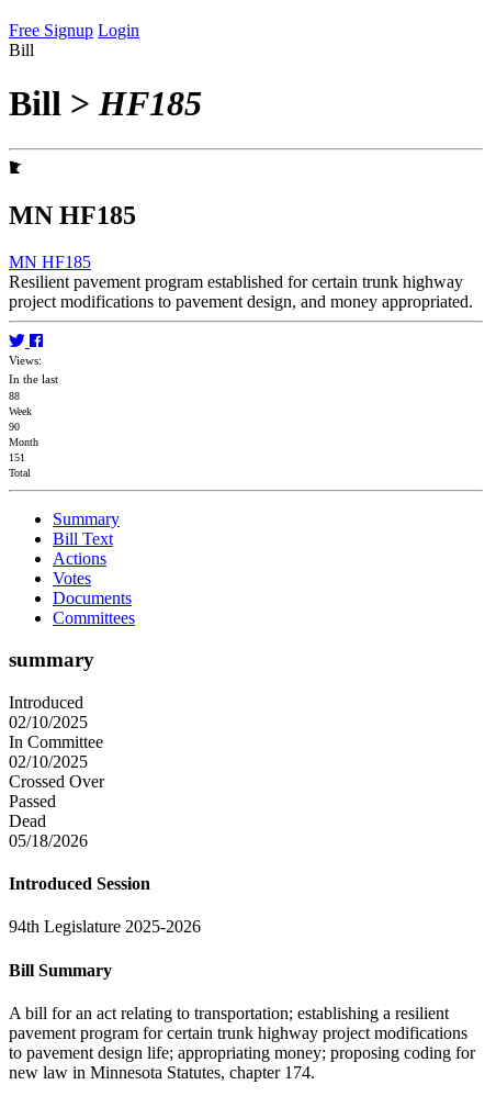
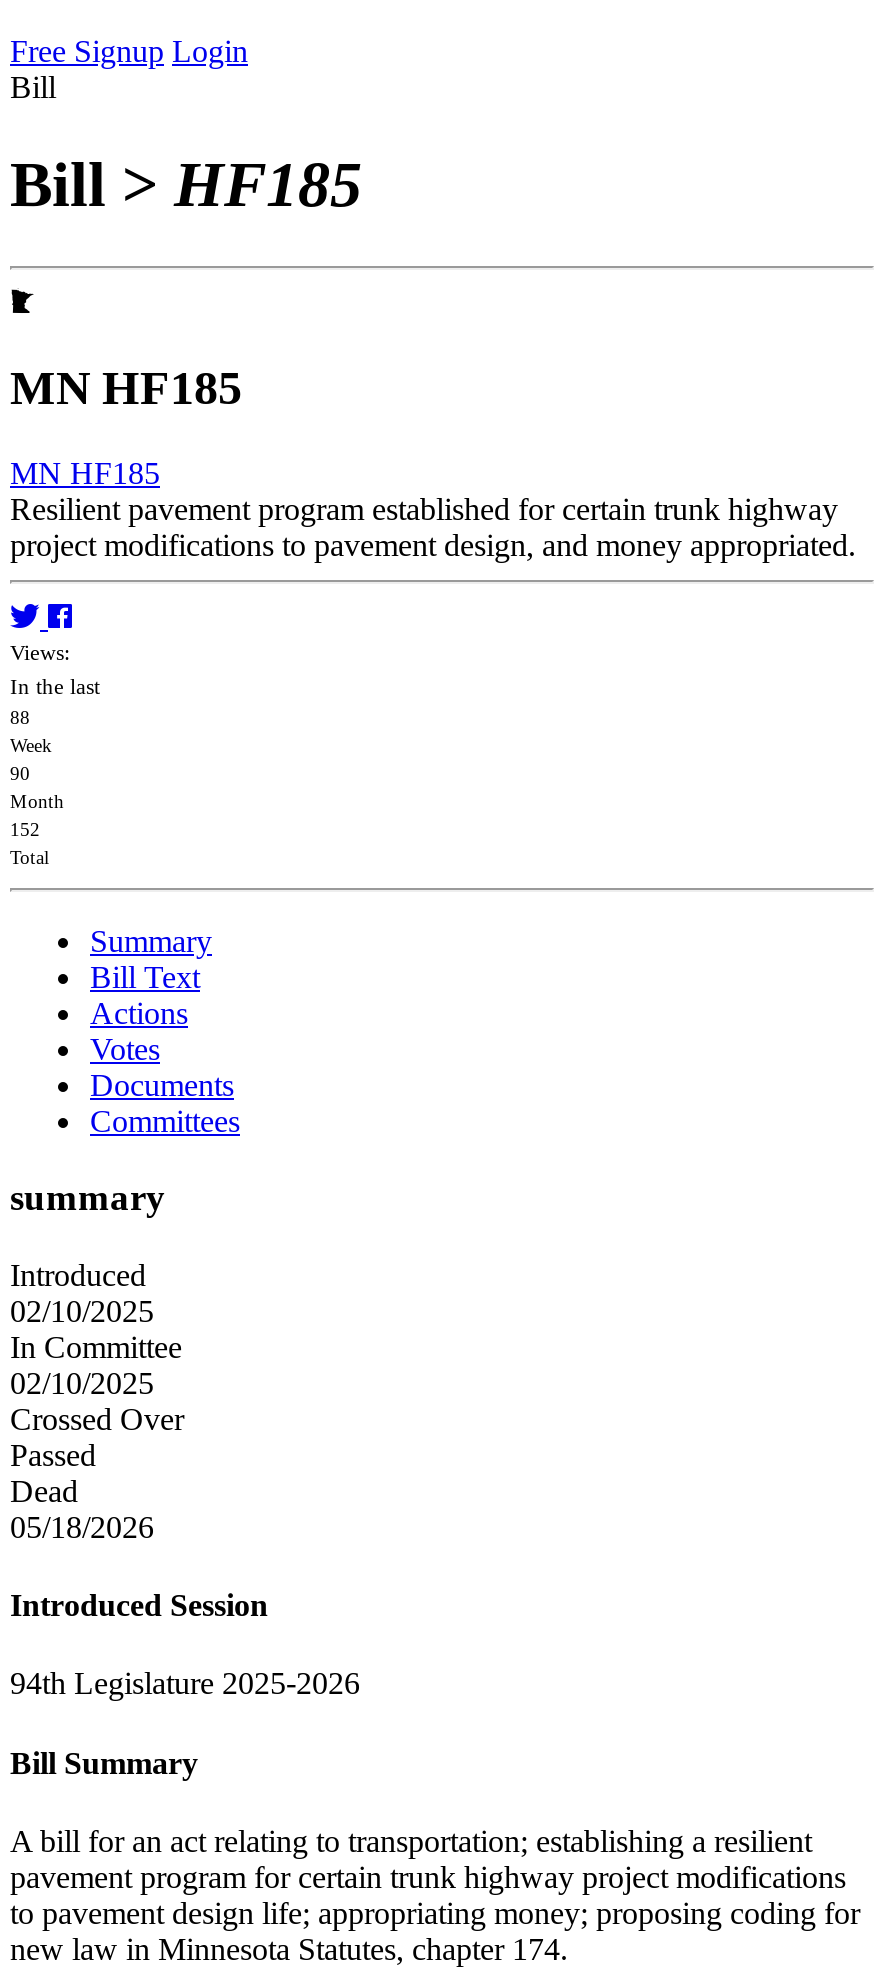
[9,451,25,463] 151 -> [10,817,40,839] 152

